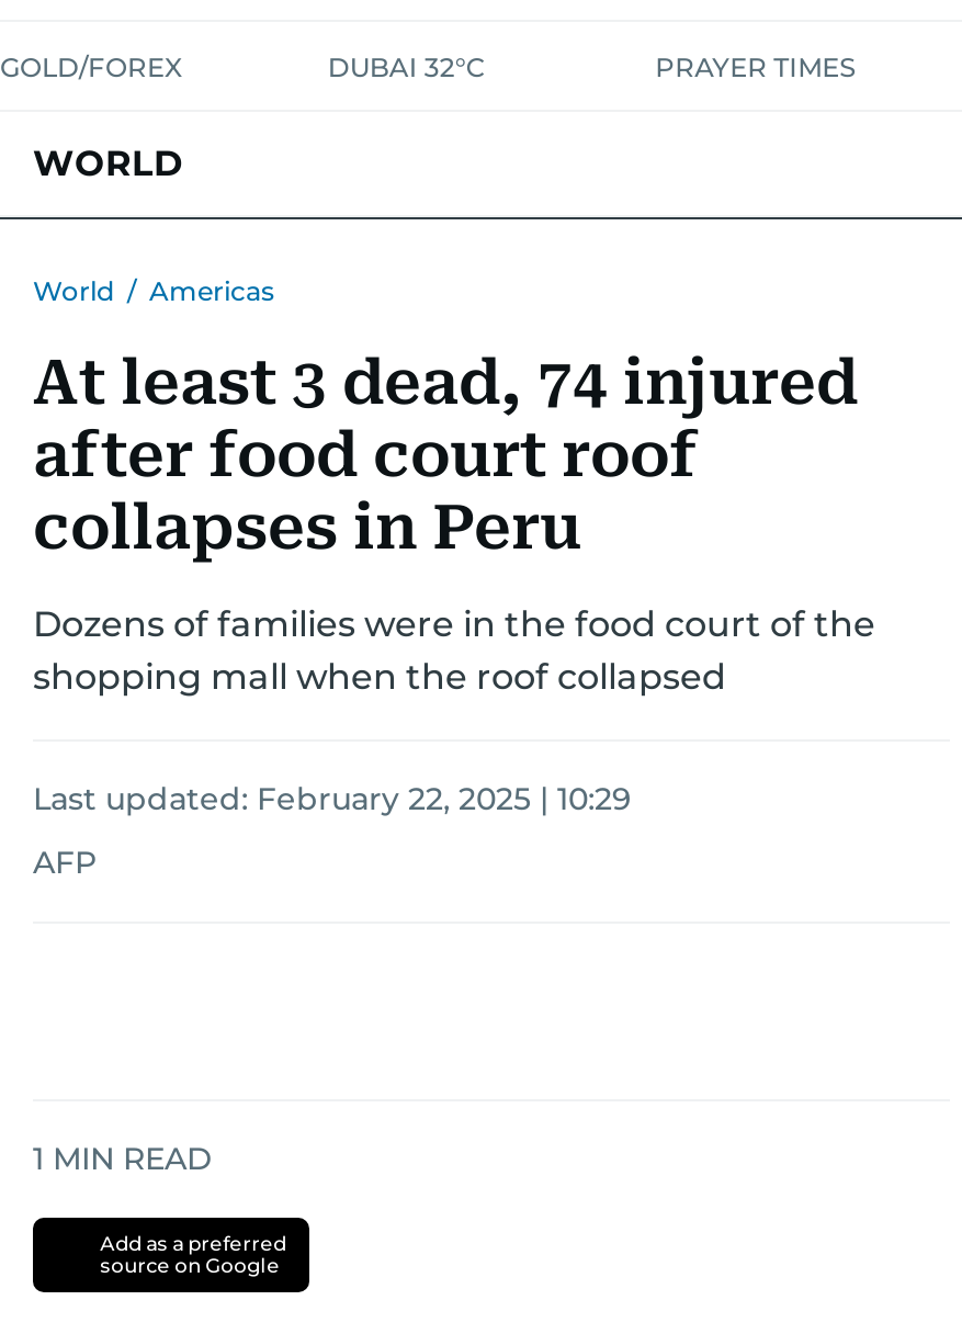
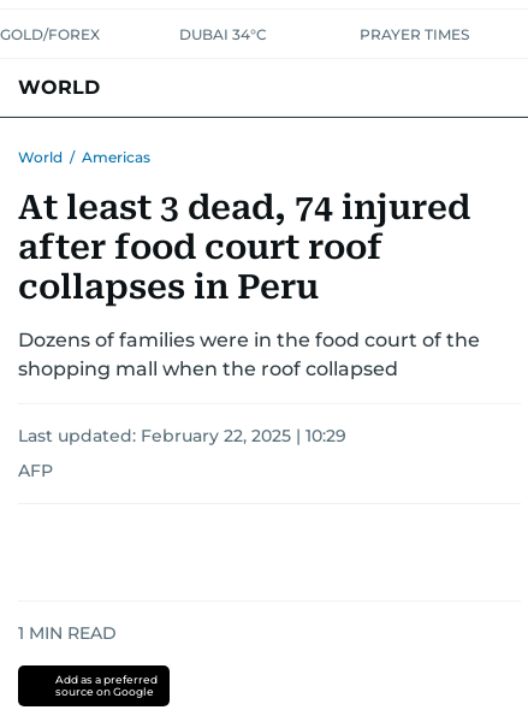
[328,50,485,83] DUBAI 32°C -> [180,25,267,43] DUBAI 34°C

